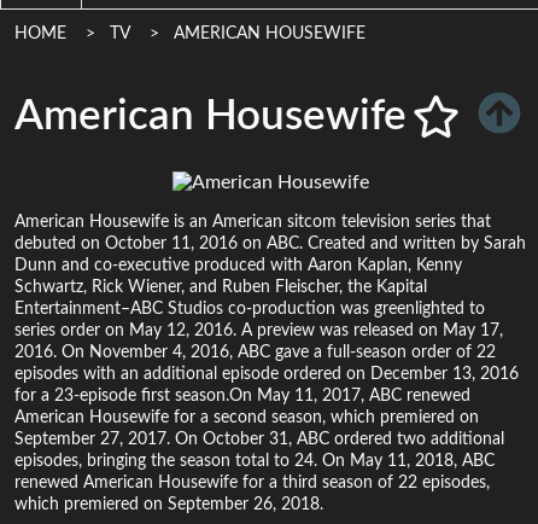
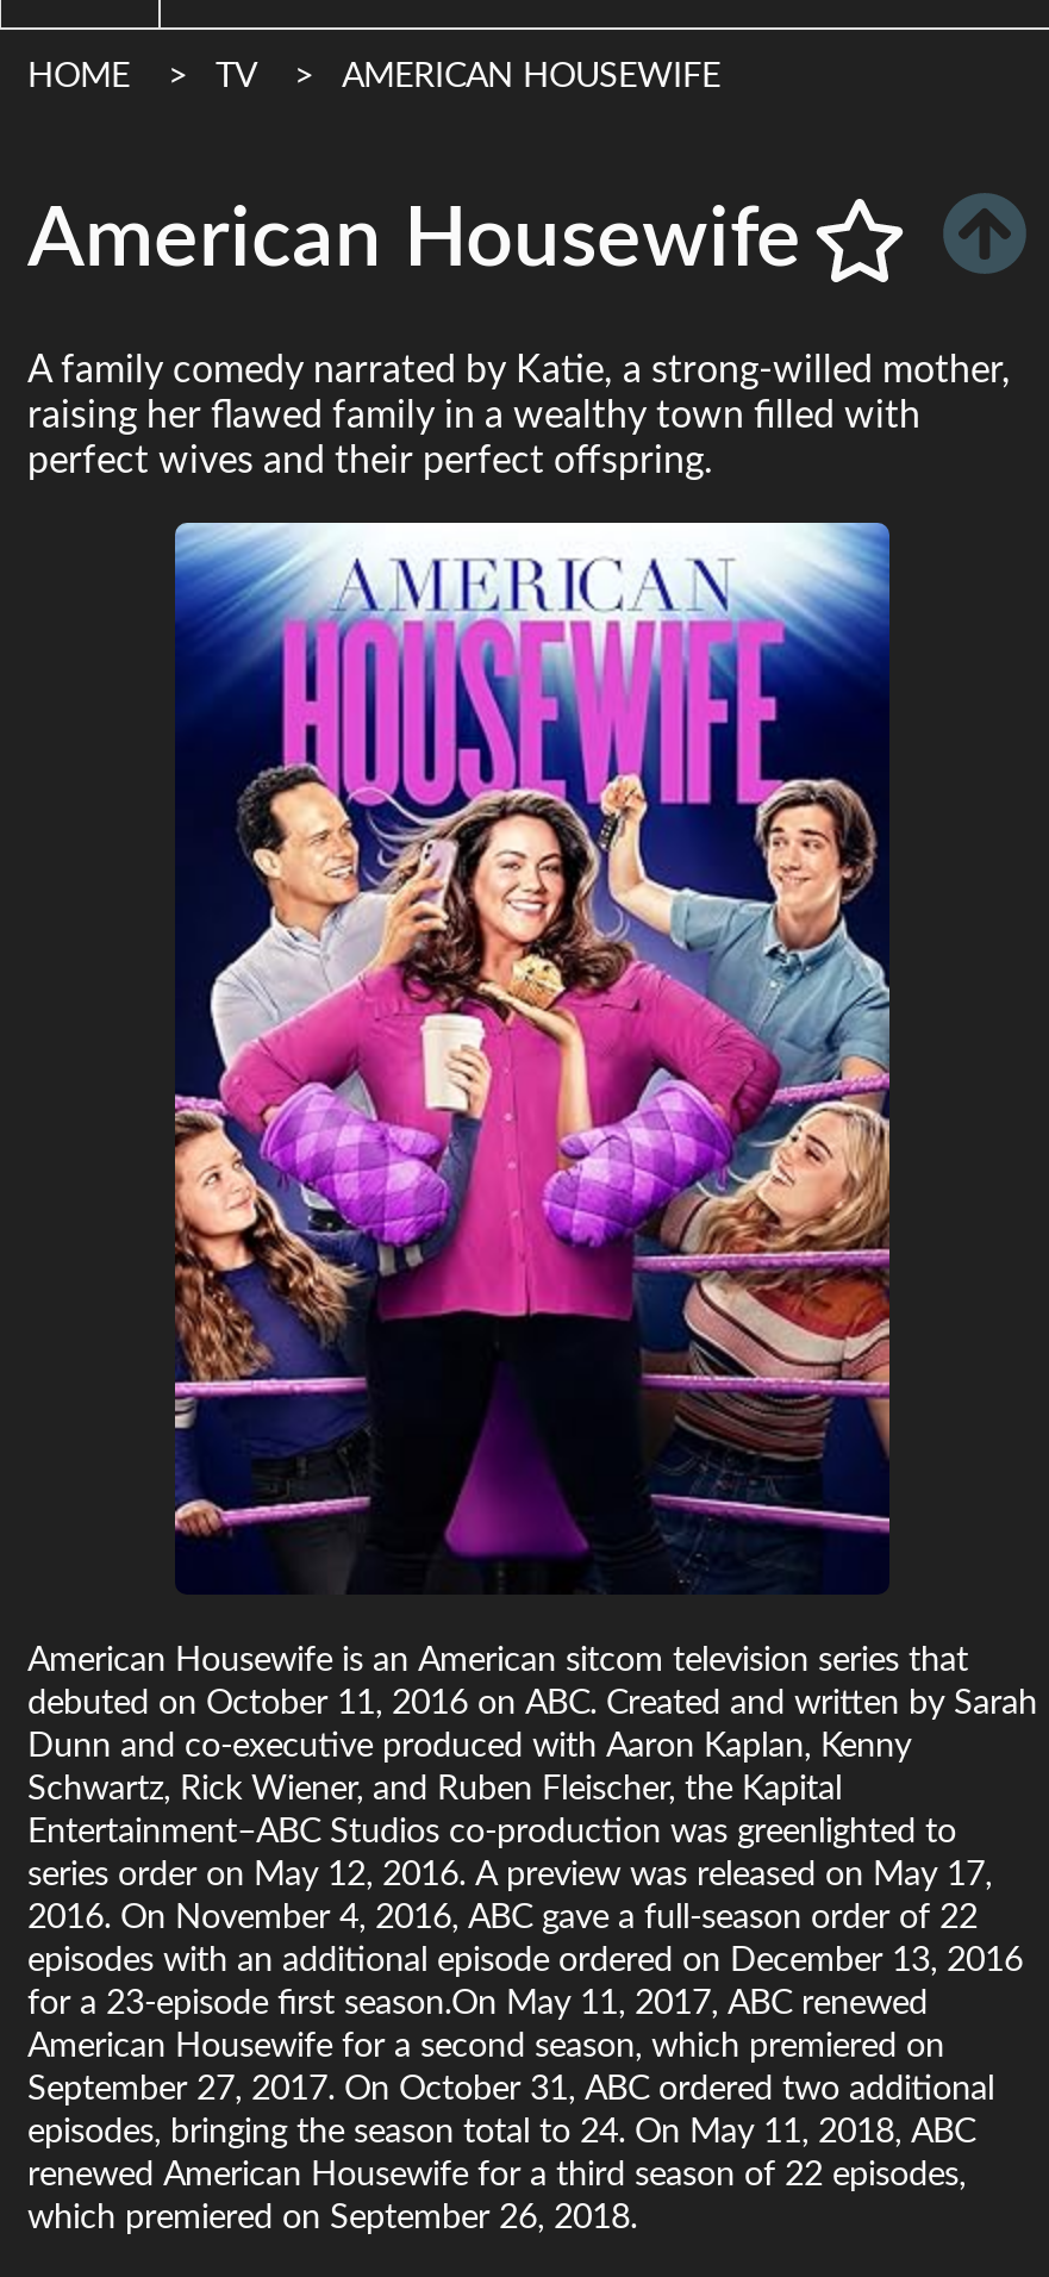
none -> [27,350,1011,479] A family comedy narrated by Katie, a strong-willed mother, | raising her flawed family in a wealthy town filled with | perfect wives and their perfect offspring.
none -> [173,520,892,1592] [image]

